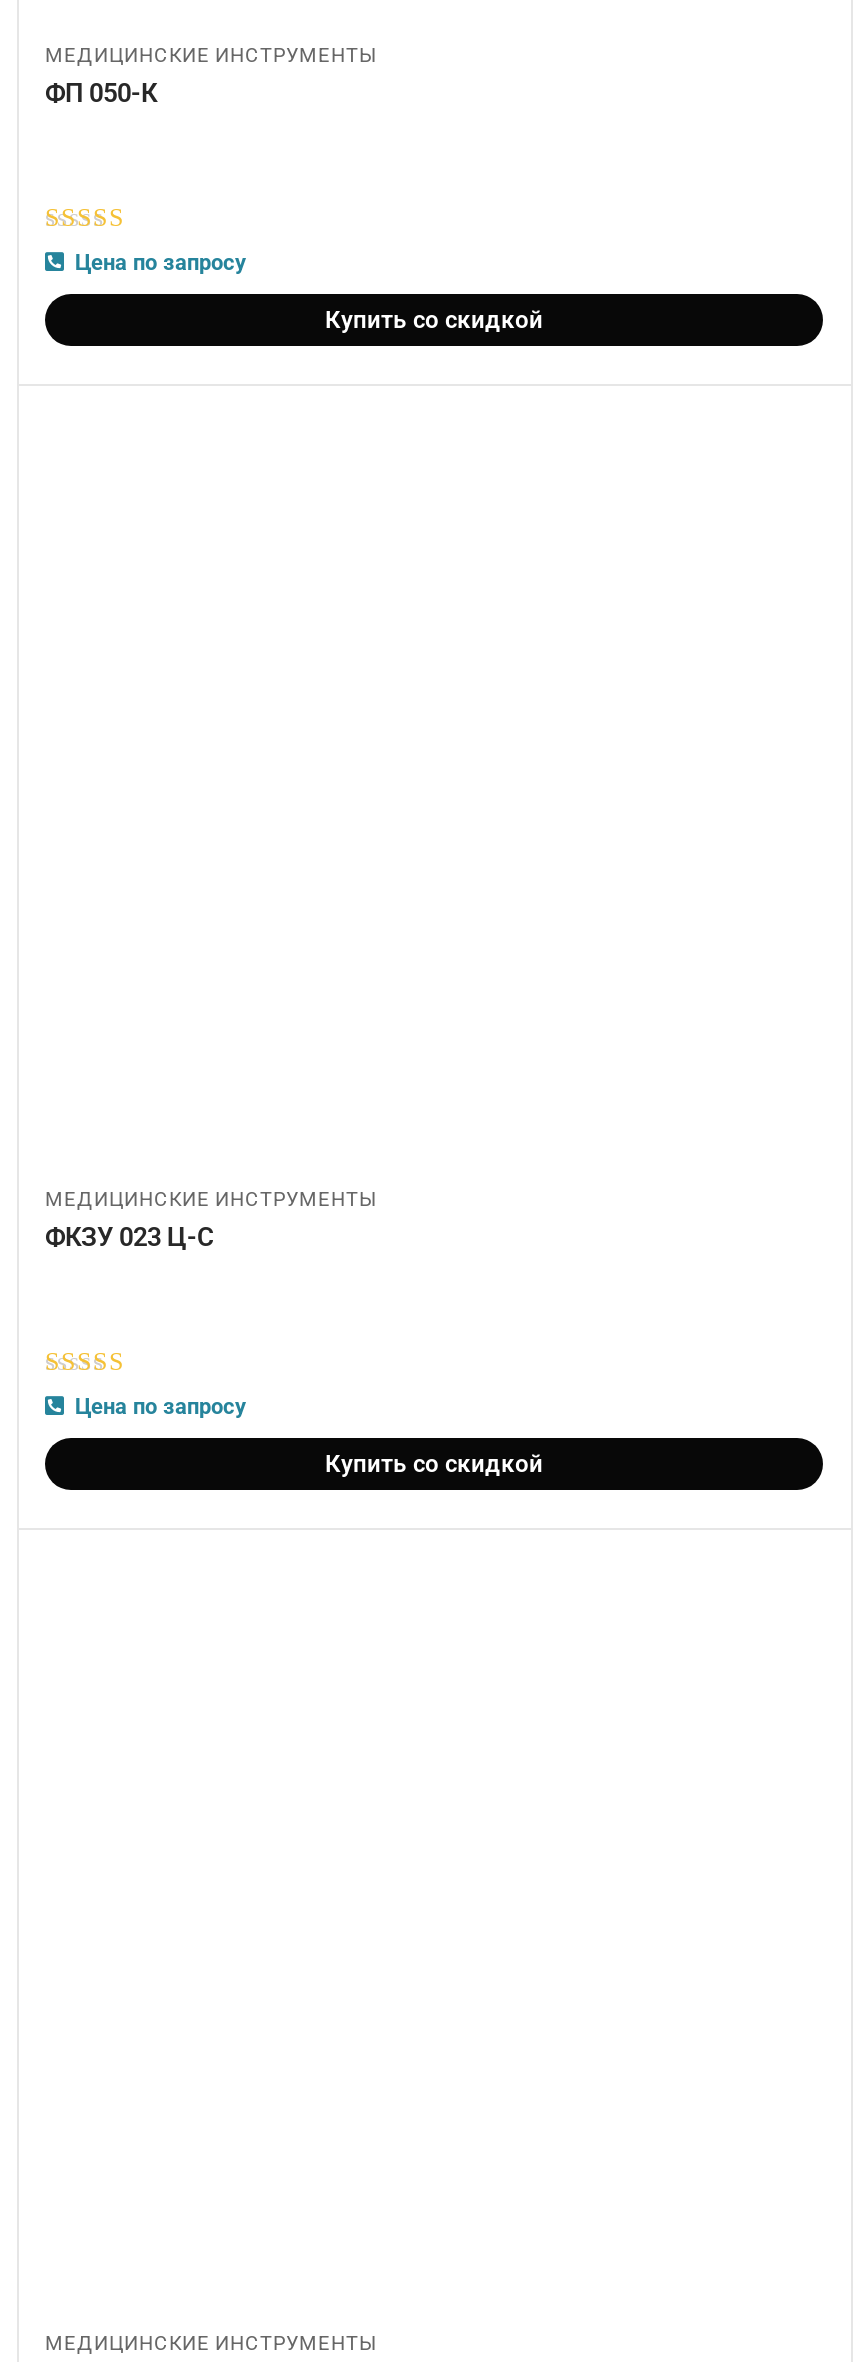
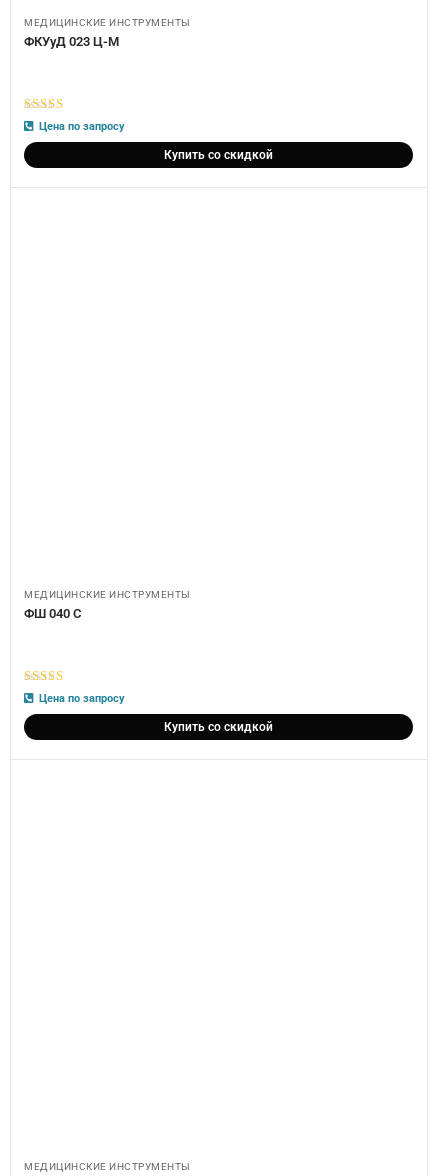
[45,79,157,109] ФП 050-К -> [24,34,119,49] ФКУуД 023 Ц-М
[45,1223,215,1253] ФКЗУ 023 Ц-С -> [24,606,82,621] ФШ 040 С

